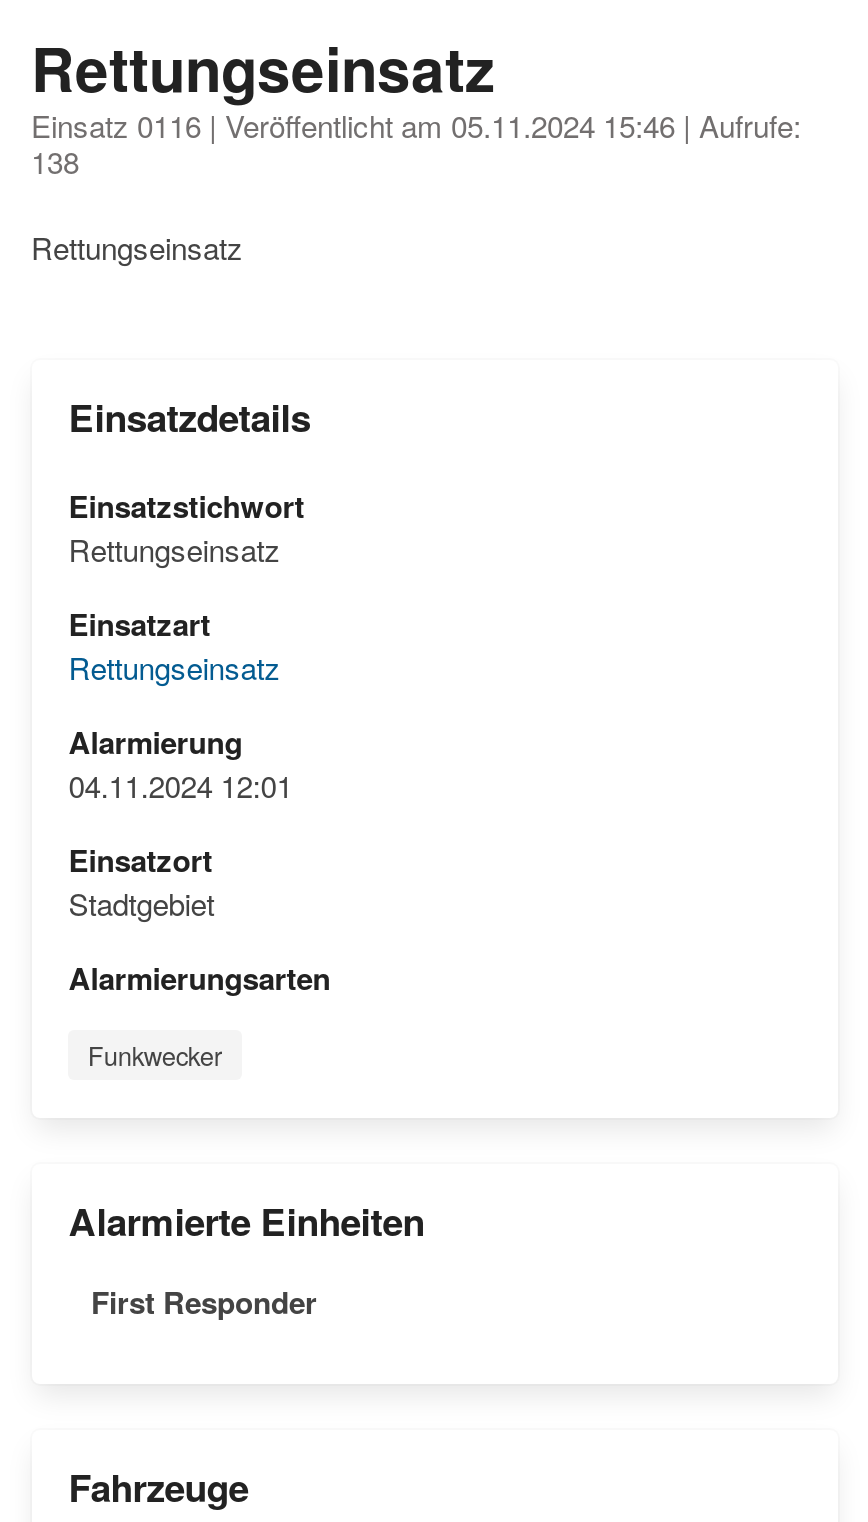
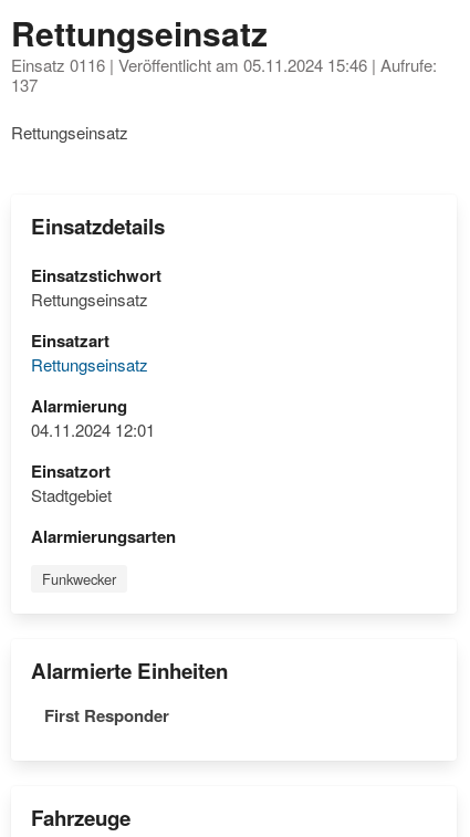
[31,140,79,182] 138 -> [11,73,37,96] 137

